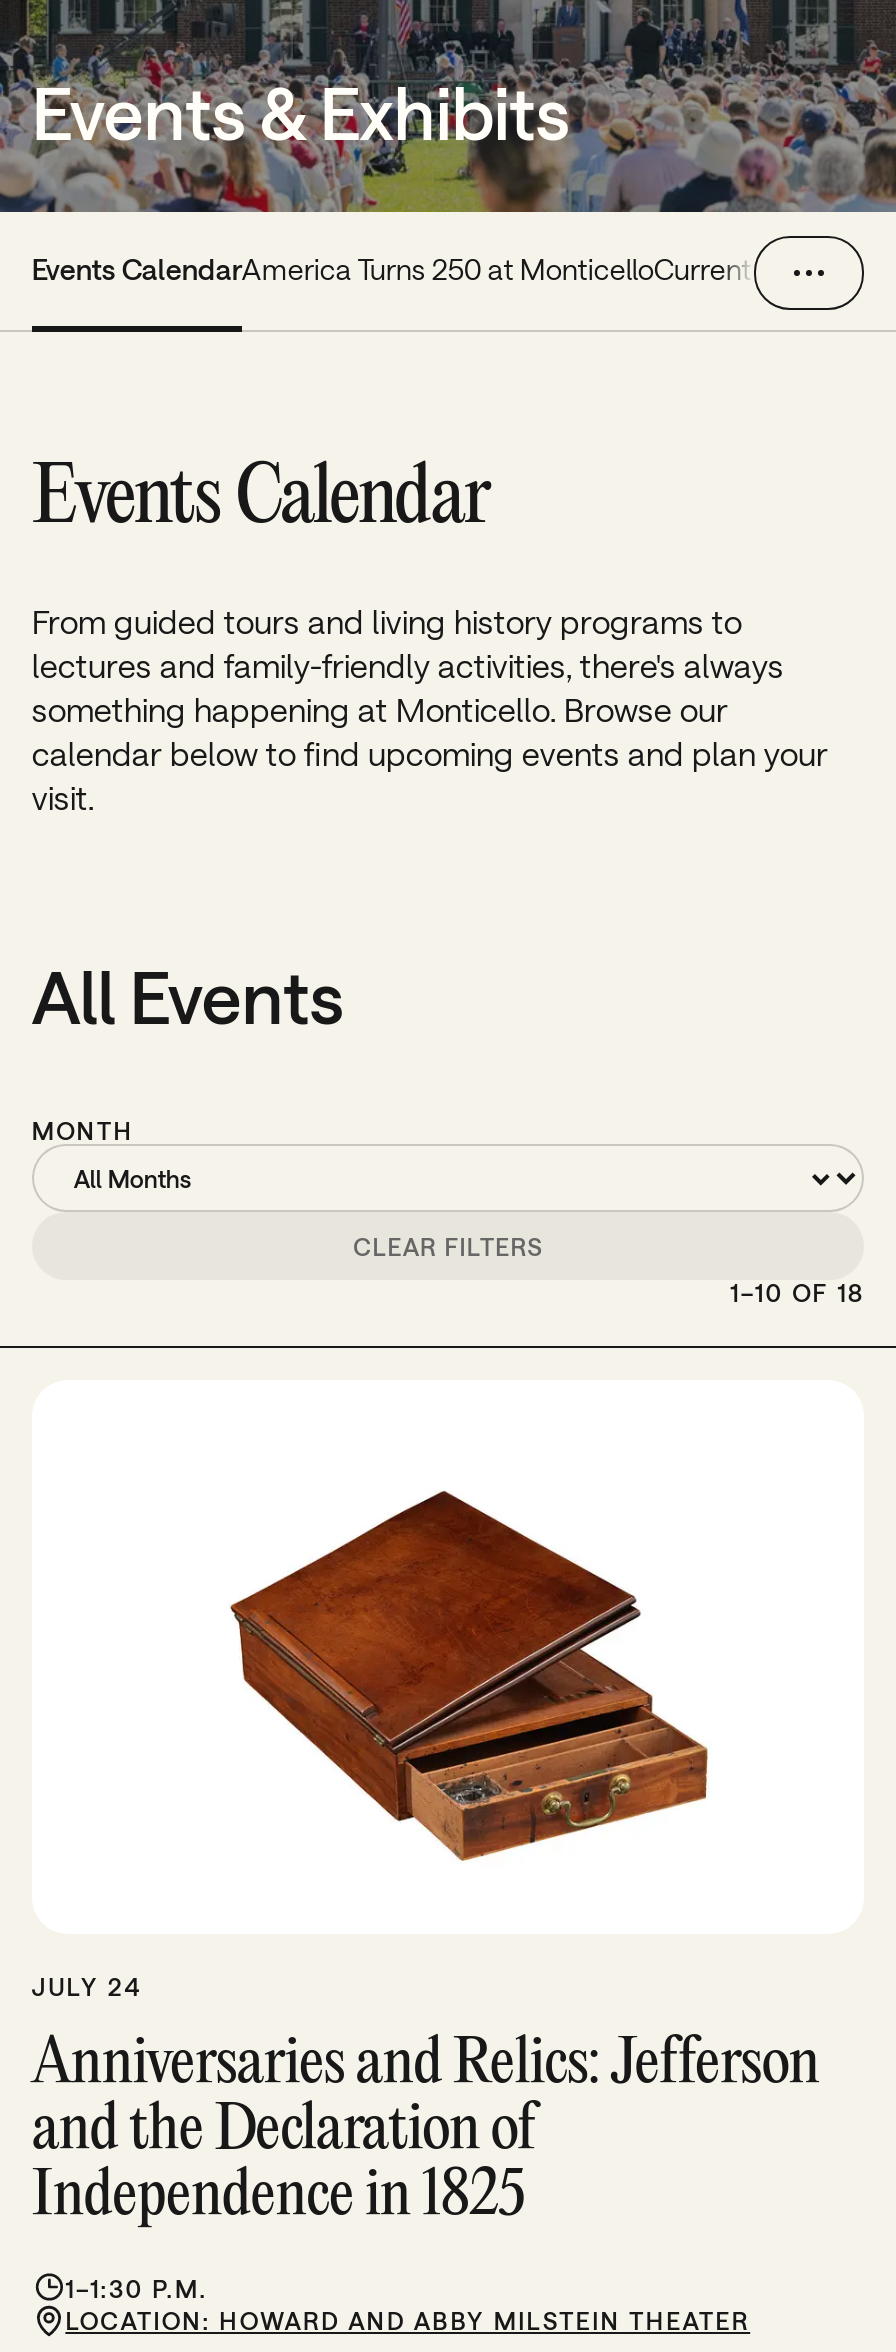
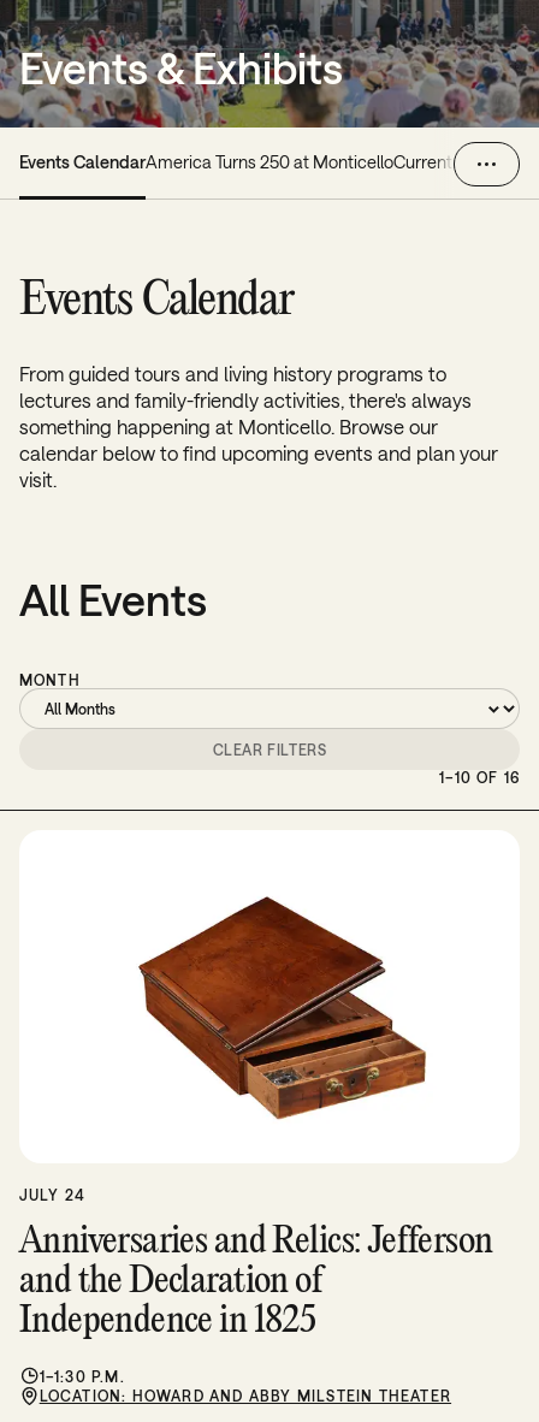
[730,1278,864,1306] 1–10 OF 18 -> [439,769,520,785] 1–10 OF 16

